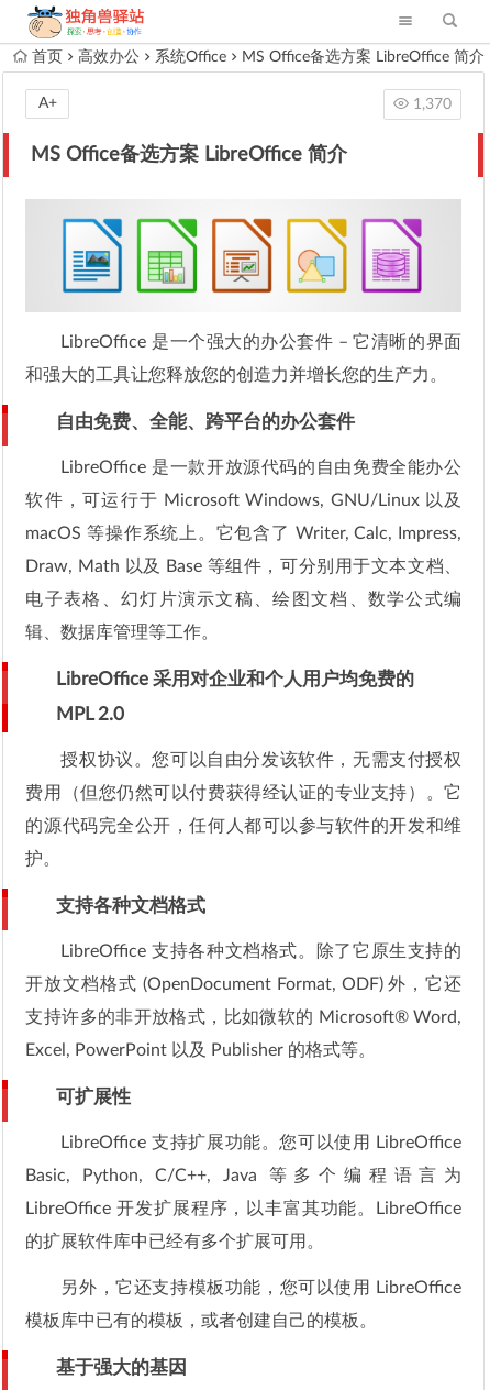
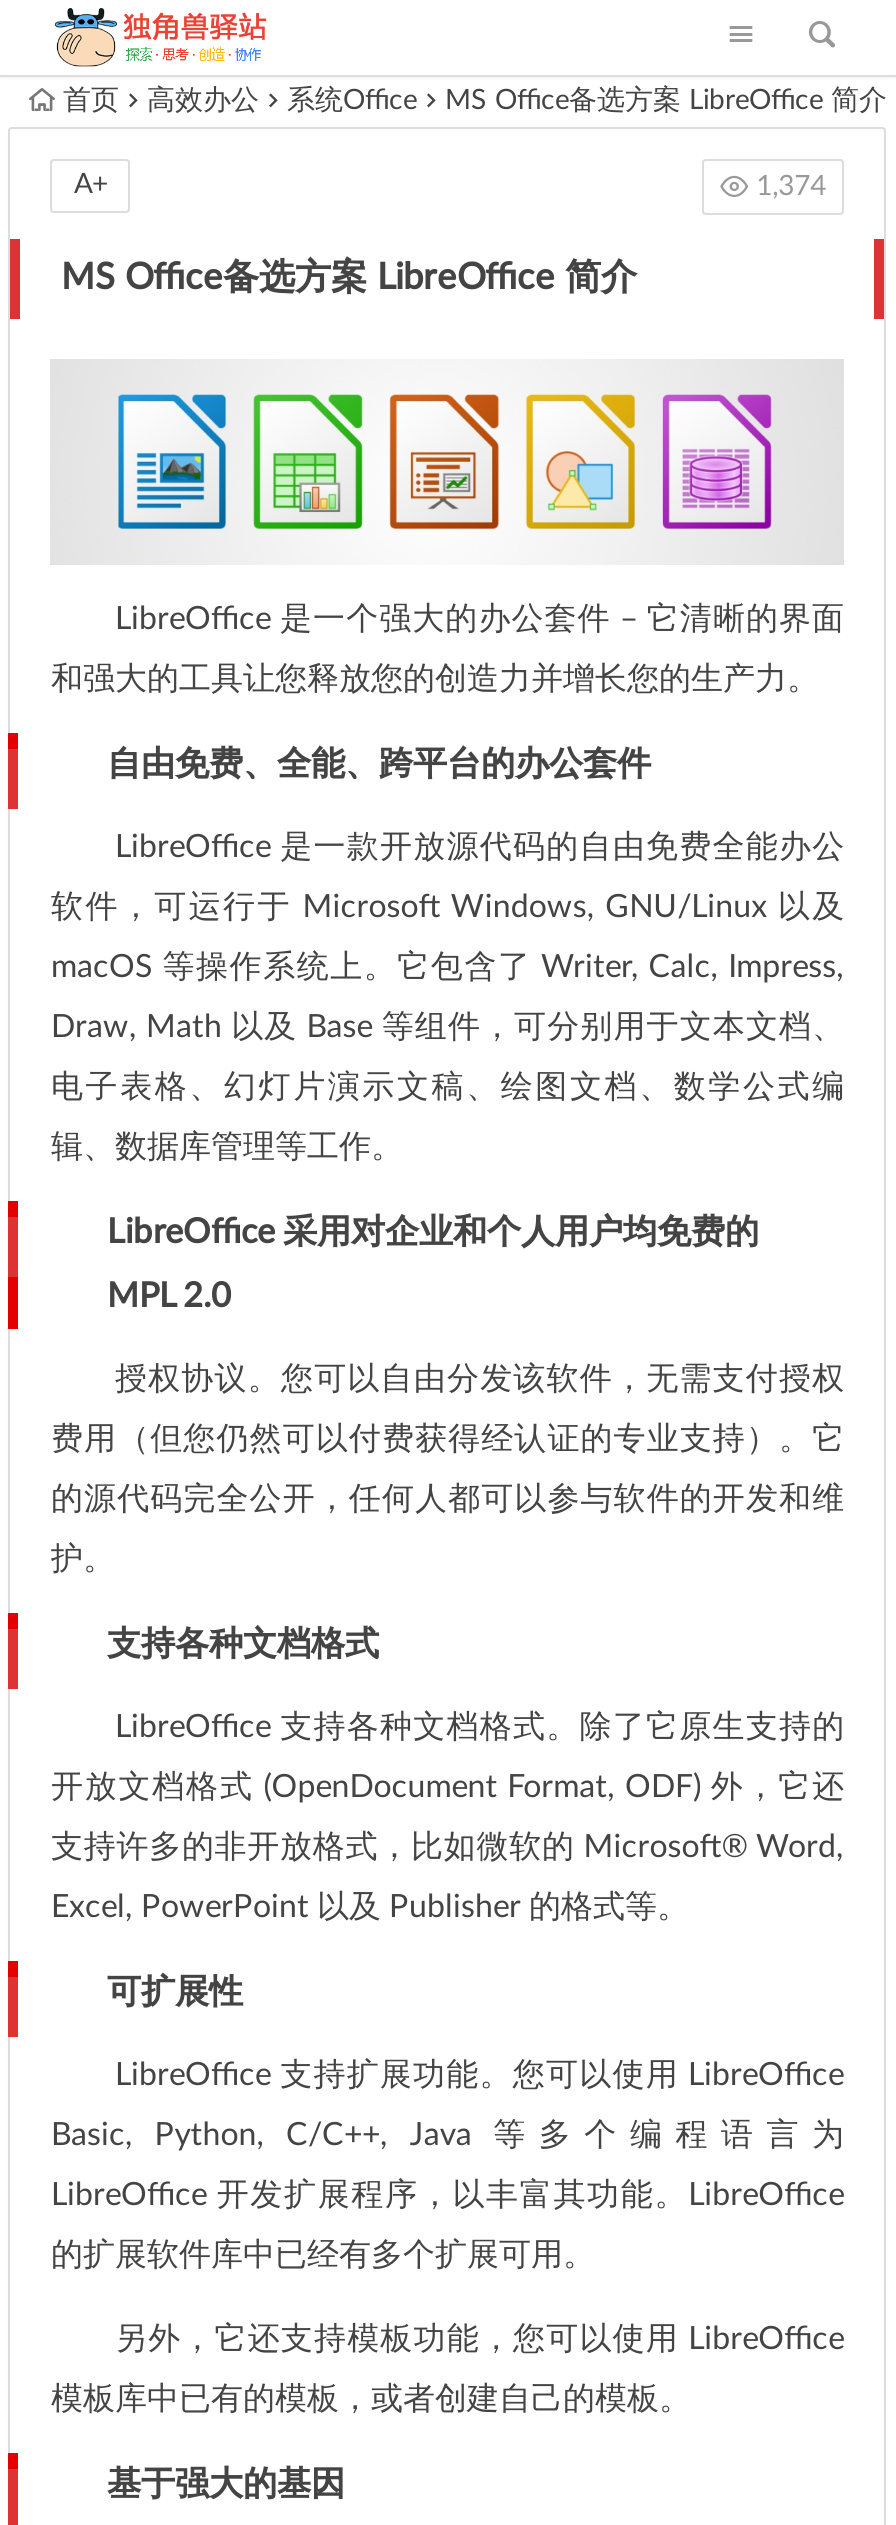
[409,97,452,112] 1,370 -> [748,173,826,201] 1,374

